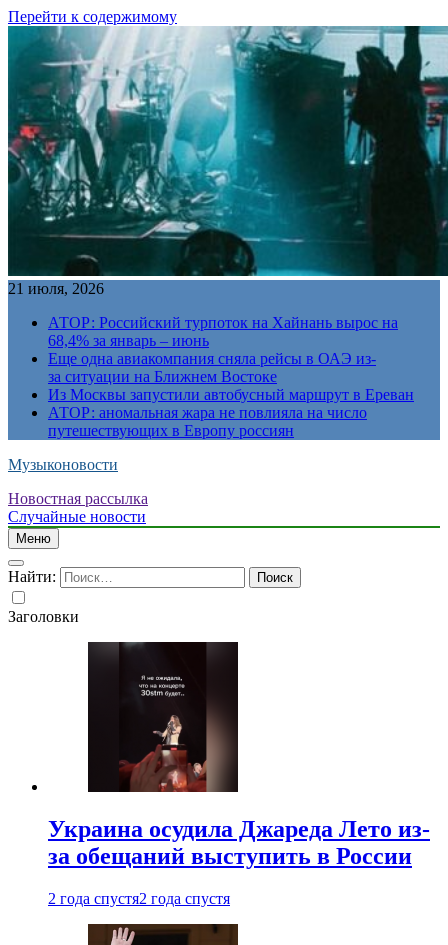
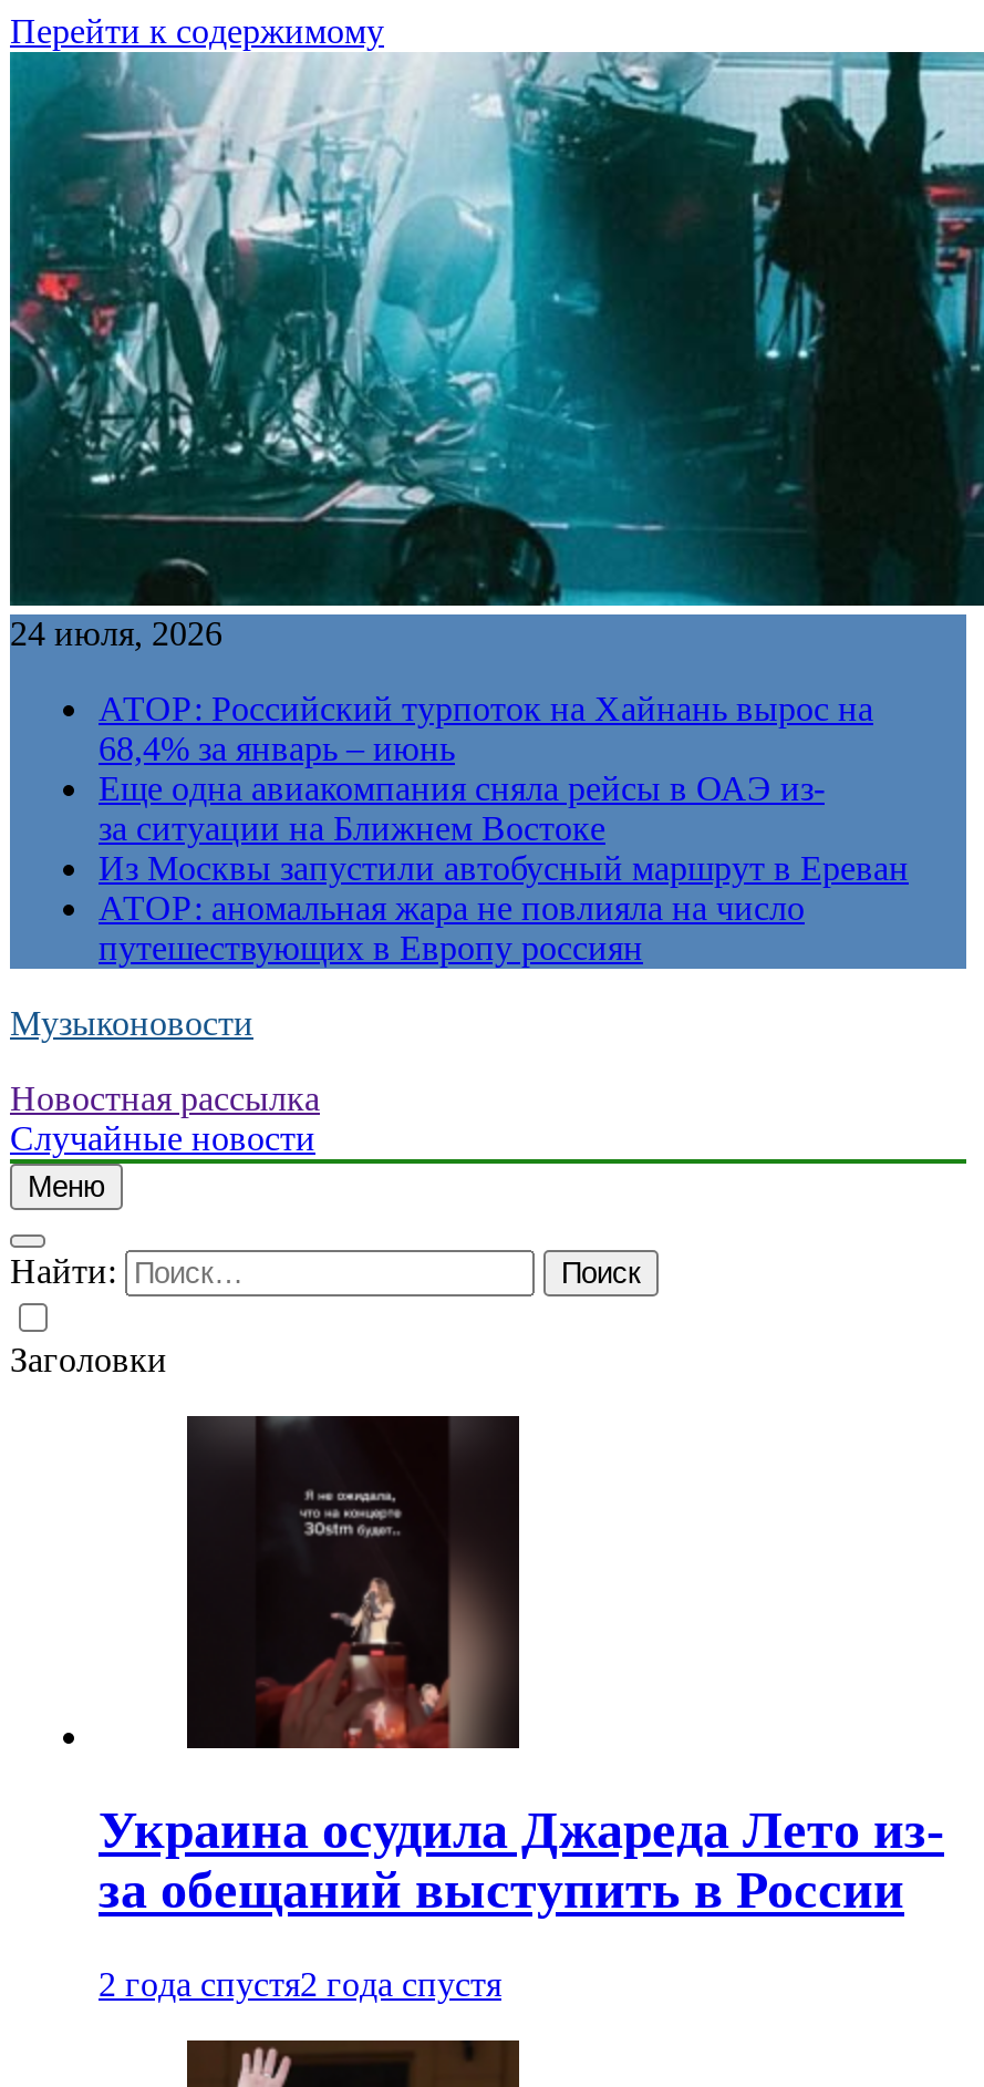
[8,280,104,297] 21 июля, 2026 -> [10,614,222,652] 24 июля, 2026

